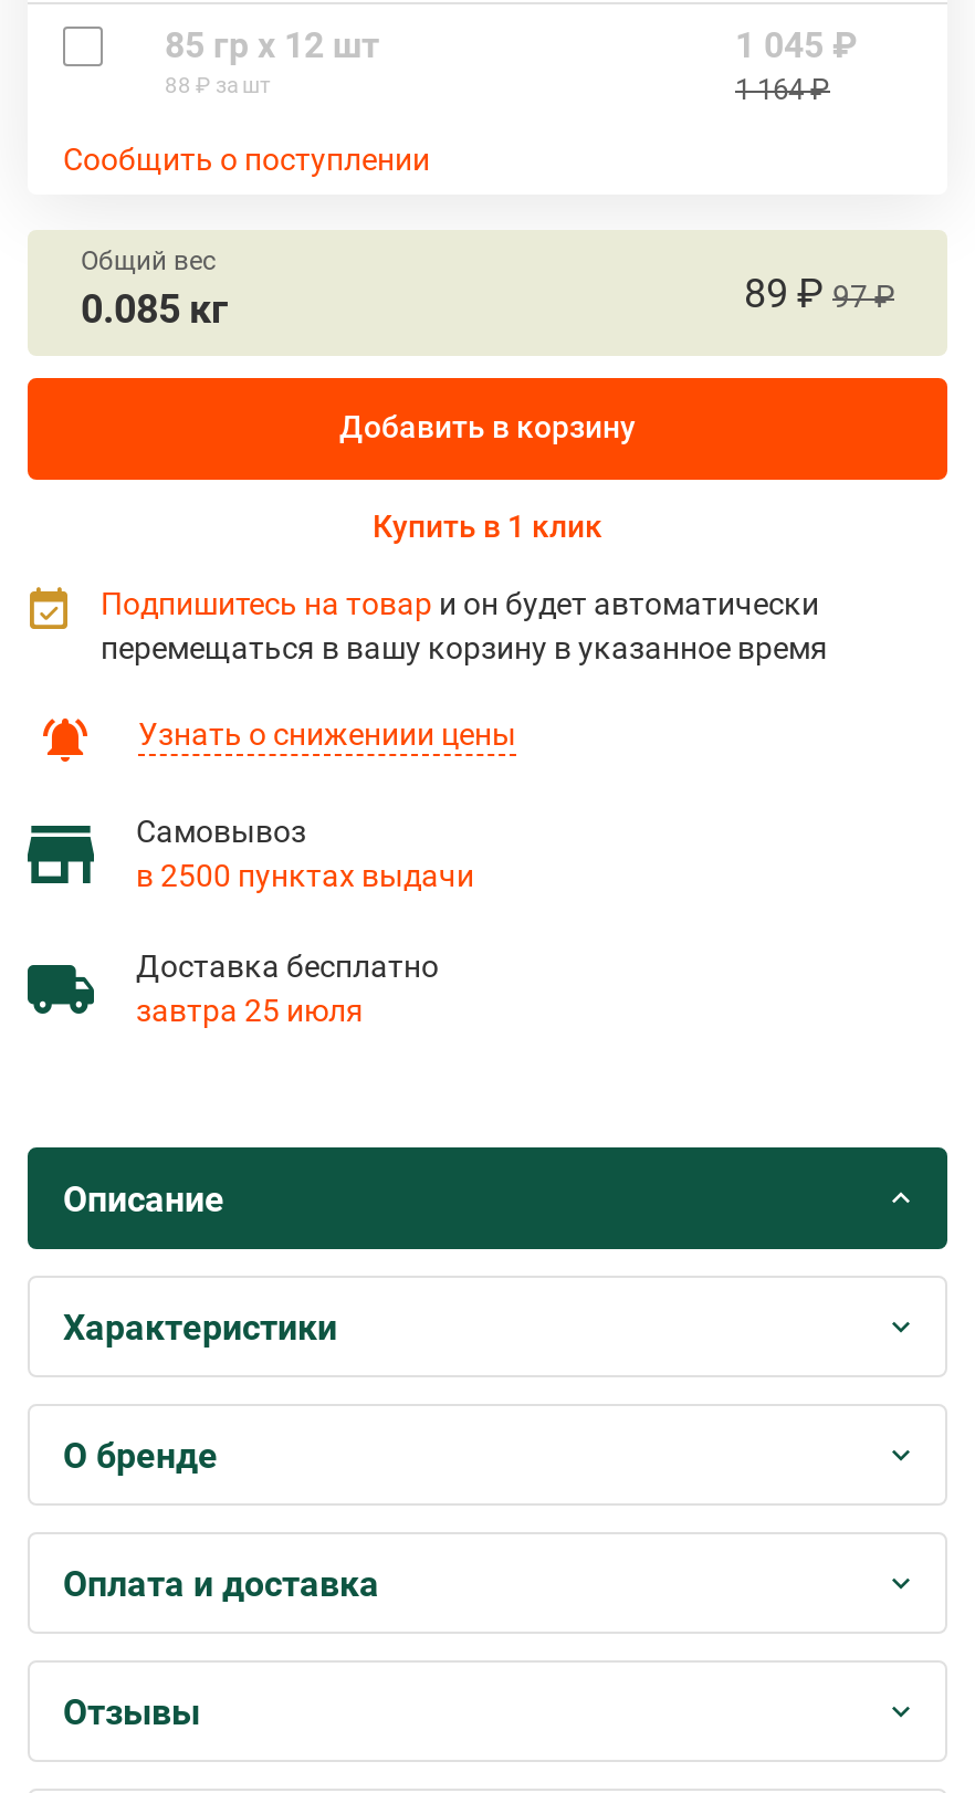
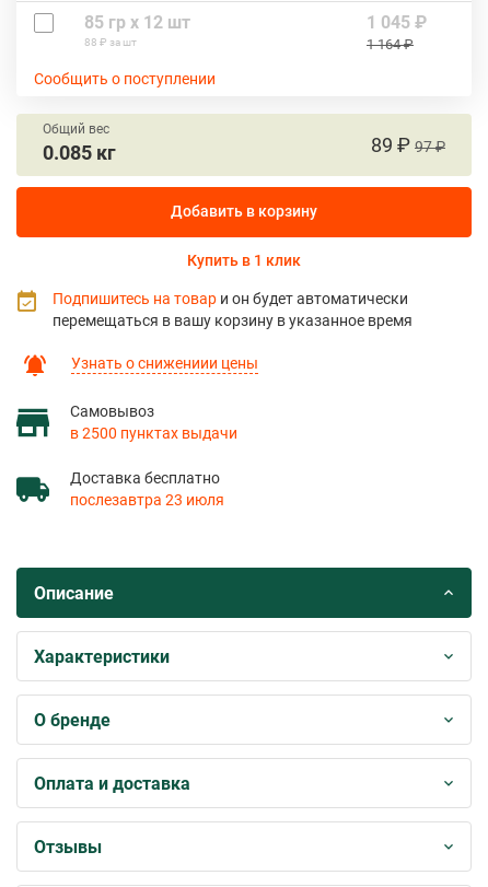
[136,993,364,1028] завтра 25 июля -> [70,491,224,509] послезавтра 23 июля

